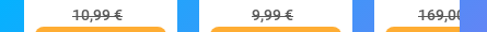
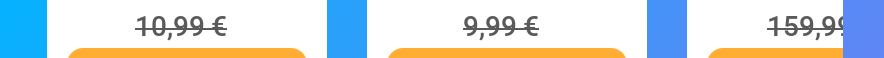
[418,6,477,23] 169,00 € -> [767,9,875,41] 159,99 €

